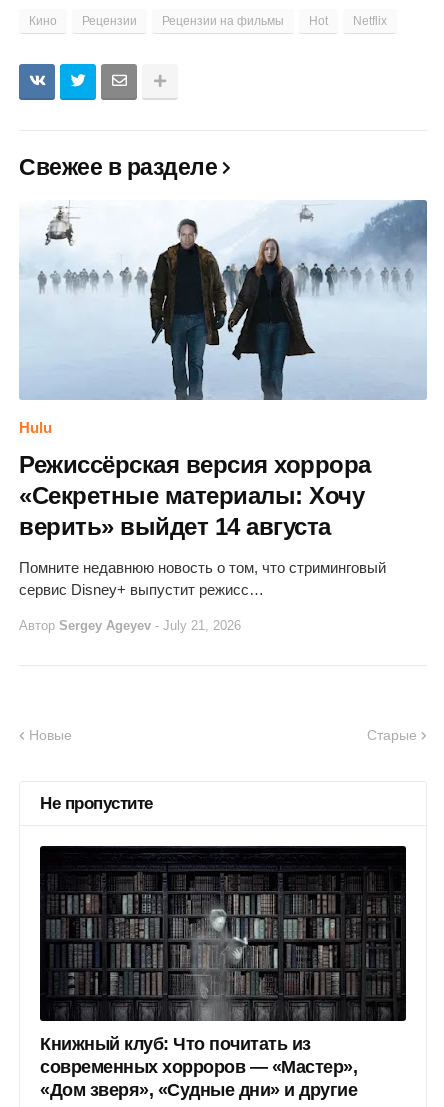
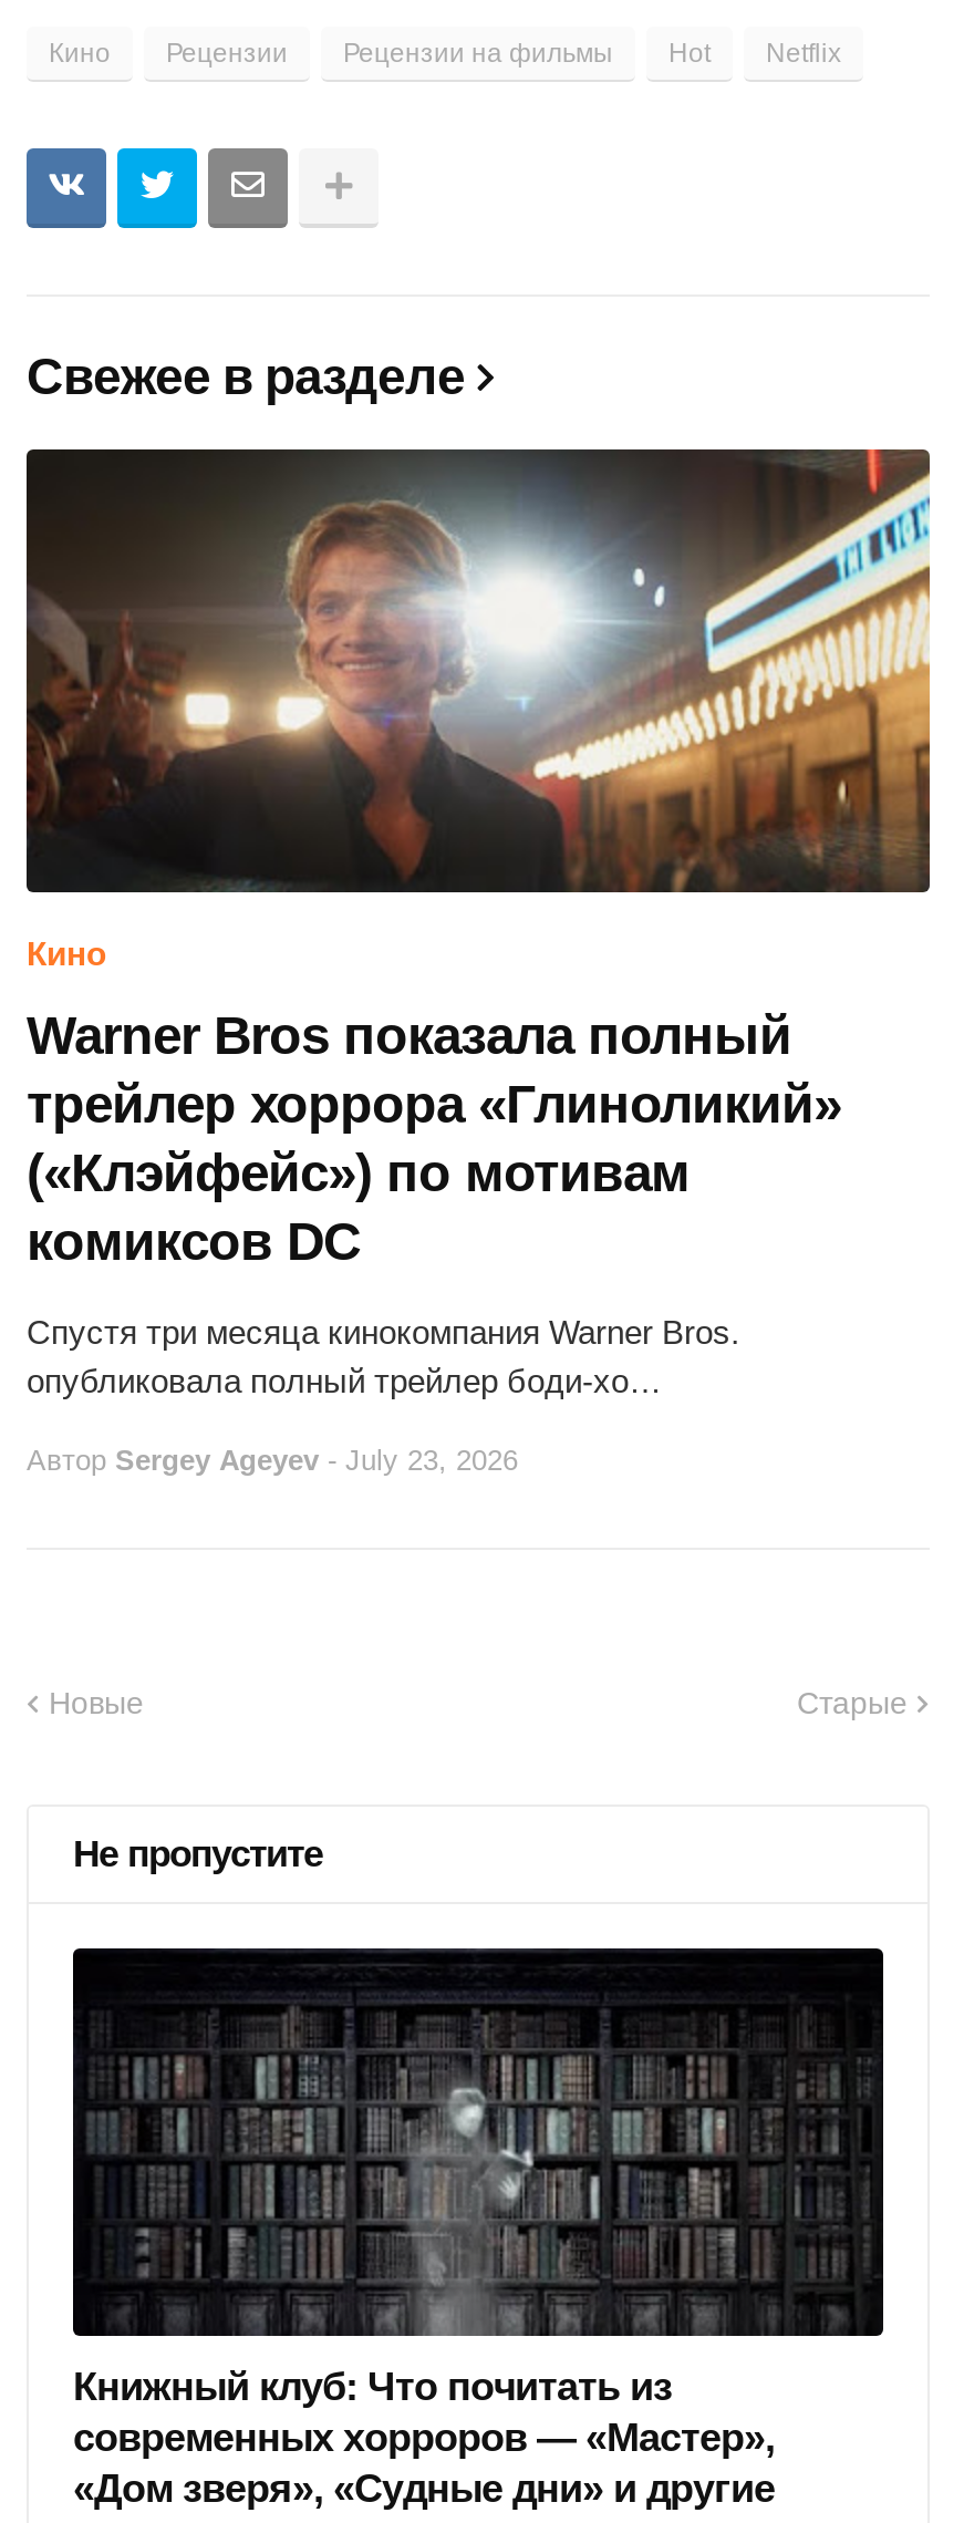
[19,199,427,436] [image] | Hulu -> [24,447,932,972] [image] | Кино
[19,451,370,540] Режиссёрская версия хоррора | «Секретные материалы: Хочу | верить» выйдет 14 августа -> [27,1005,841,1271] Warner Bros показала полный | трейлер хоррора «Глиноликий» | («Клэйфейс») по мотивам | комиксов DC
[19,559,386,598] Помните недавнюю новость о том, что стриминговый | сервис Disney+ выпустит режисс… -> [27,1313,739,1400] Спустя три месяца кинокомпания Warner Bros. | опубликовала полный трейлер боди-хо…
[19,618,241,633] Автор Sergey Ageyev - July 21, 2026 -> [27,1444,518,1477] Автор Sergey Ageyev - July 23, 2026

